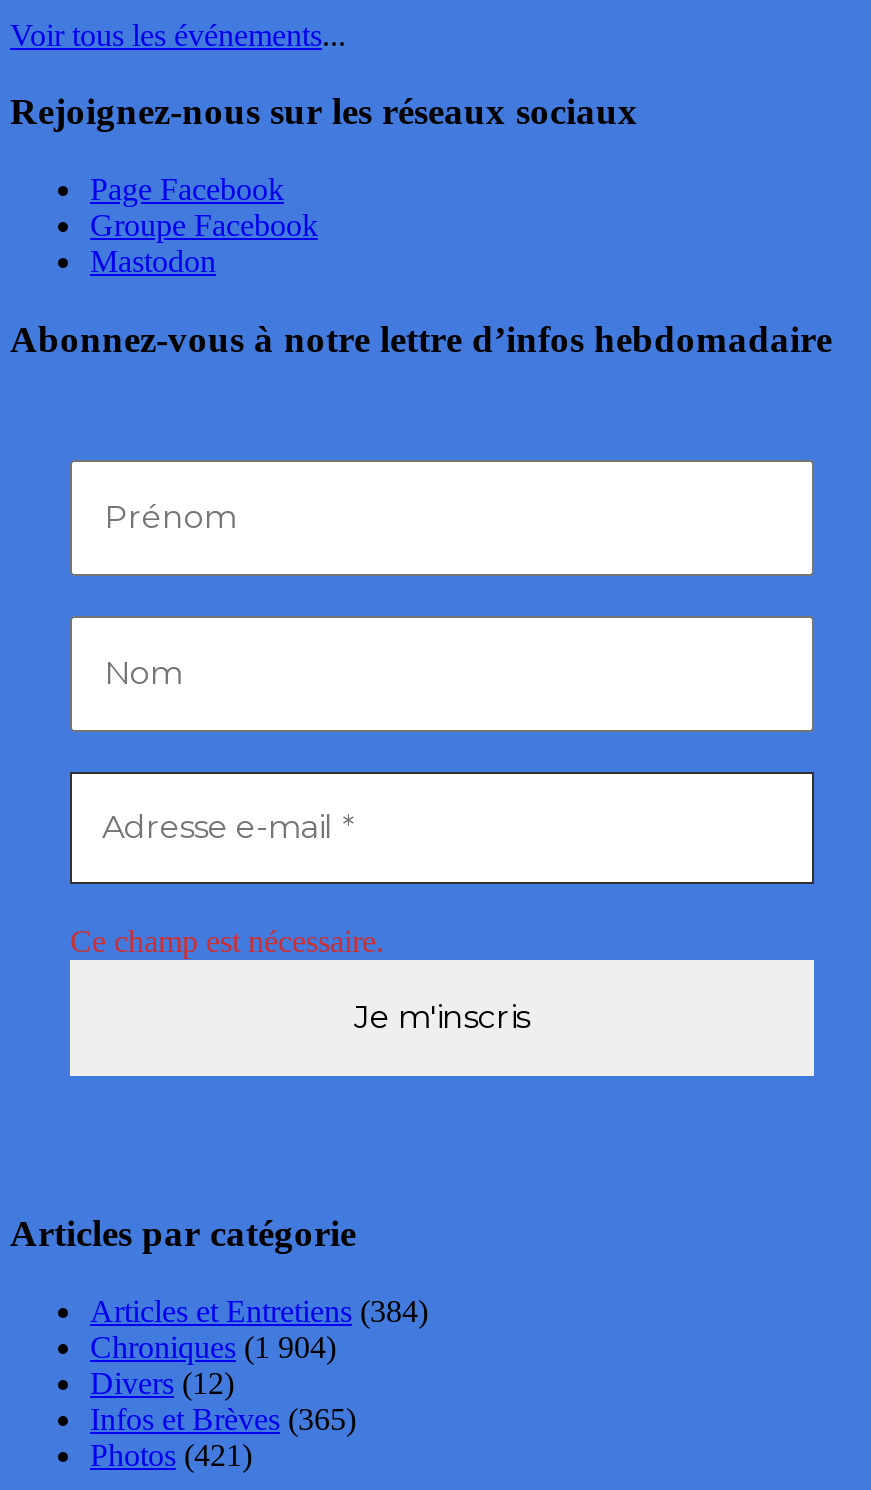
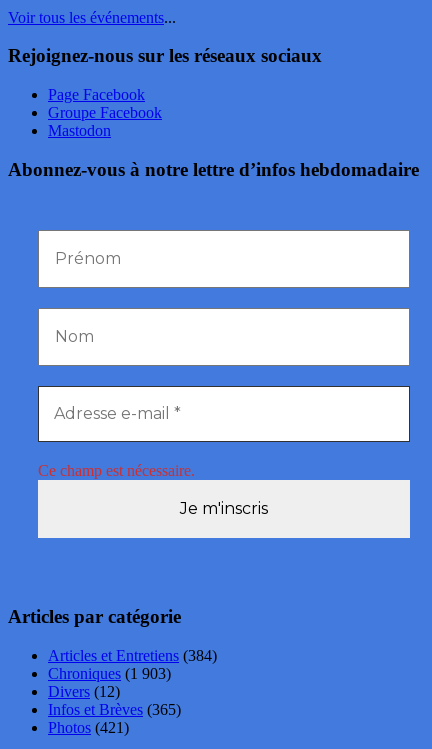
[90,1330,336,1364] Chroniques (1 904) -> [48,665,171,682] Chroniques (1 903)

